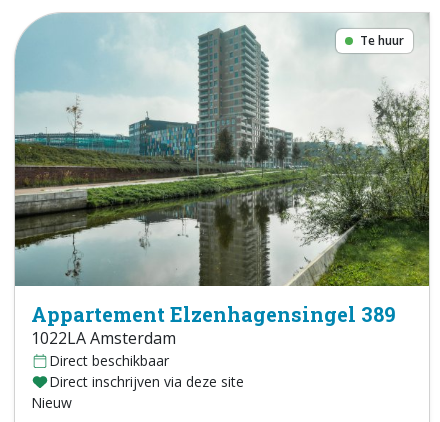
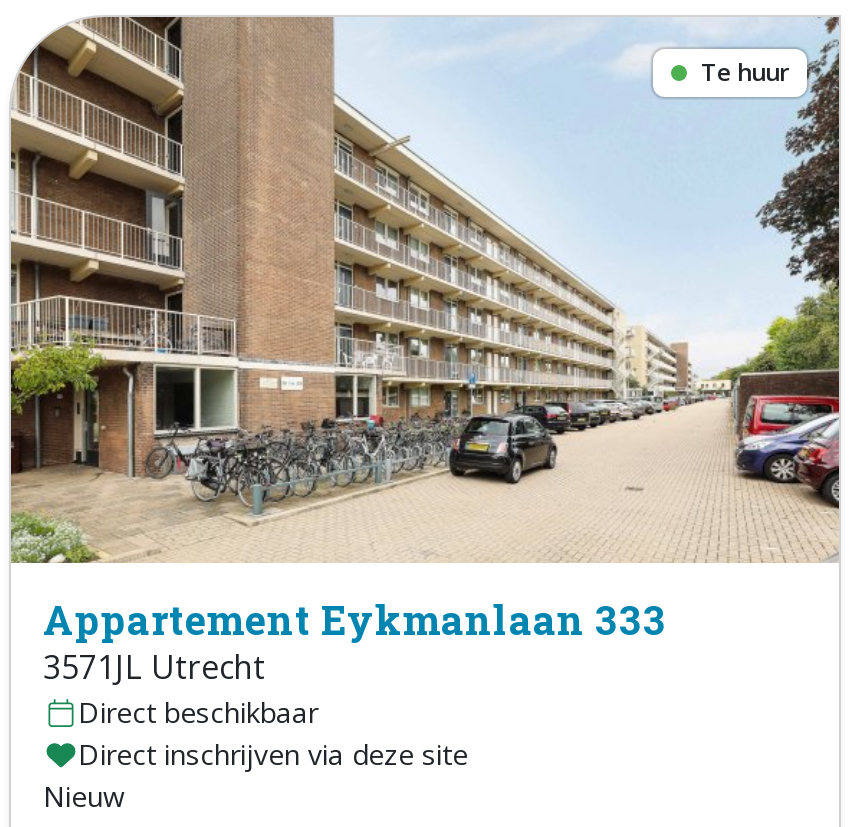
[14,13,430,349] [image] | Appartement Elzenhagensingel 389 | 1022LA Amsterdam -> [9,16,841,689] [image] | Appartement Eykmanlaan 333 | 3571JL Utrecht

